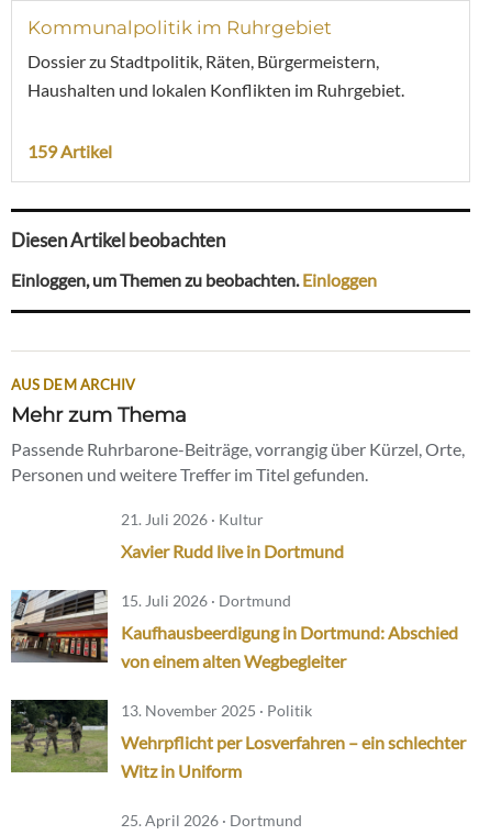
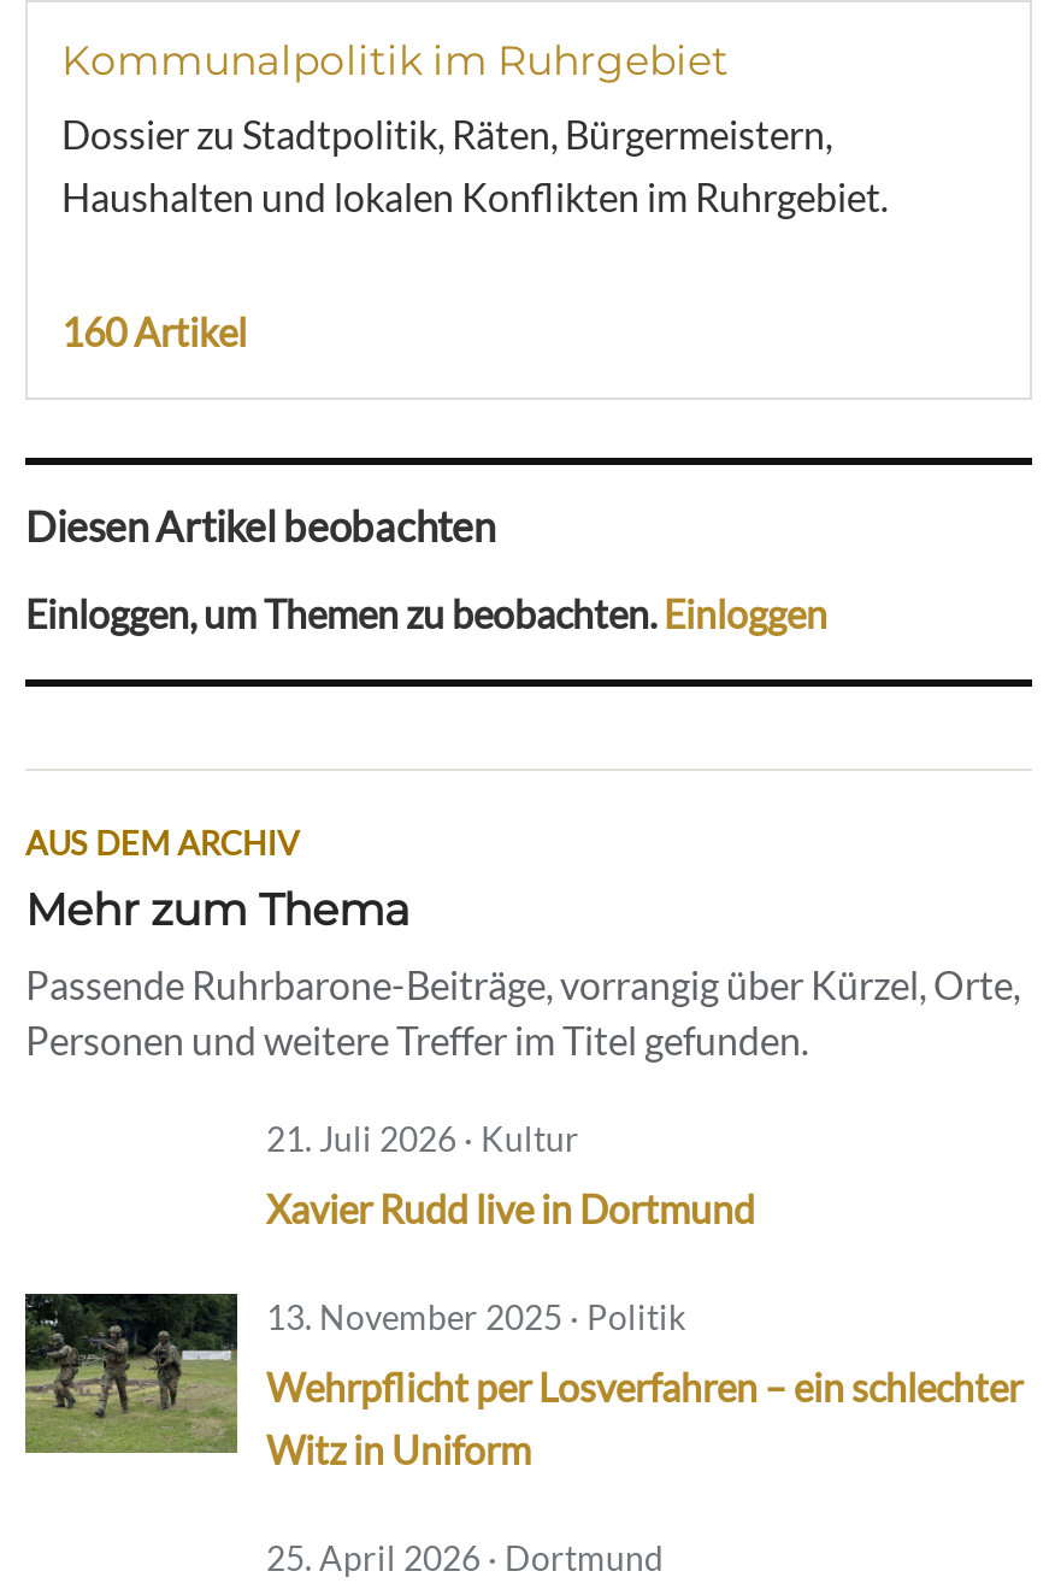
[27,140,112,161] 159 Artikel -> [61,308,247,354] 160 Artikel
[11,589,458,671] [image] | 15. Juli 2026 · Dortmund | Kaufhausbeerdigung in Dortmund: Abschied | von einem alten Wegbegleiter -> none

